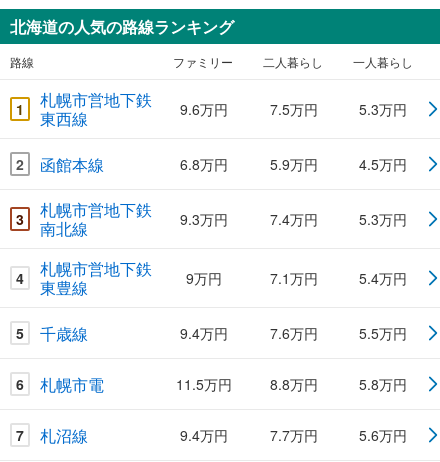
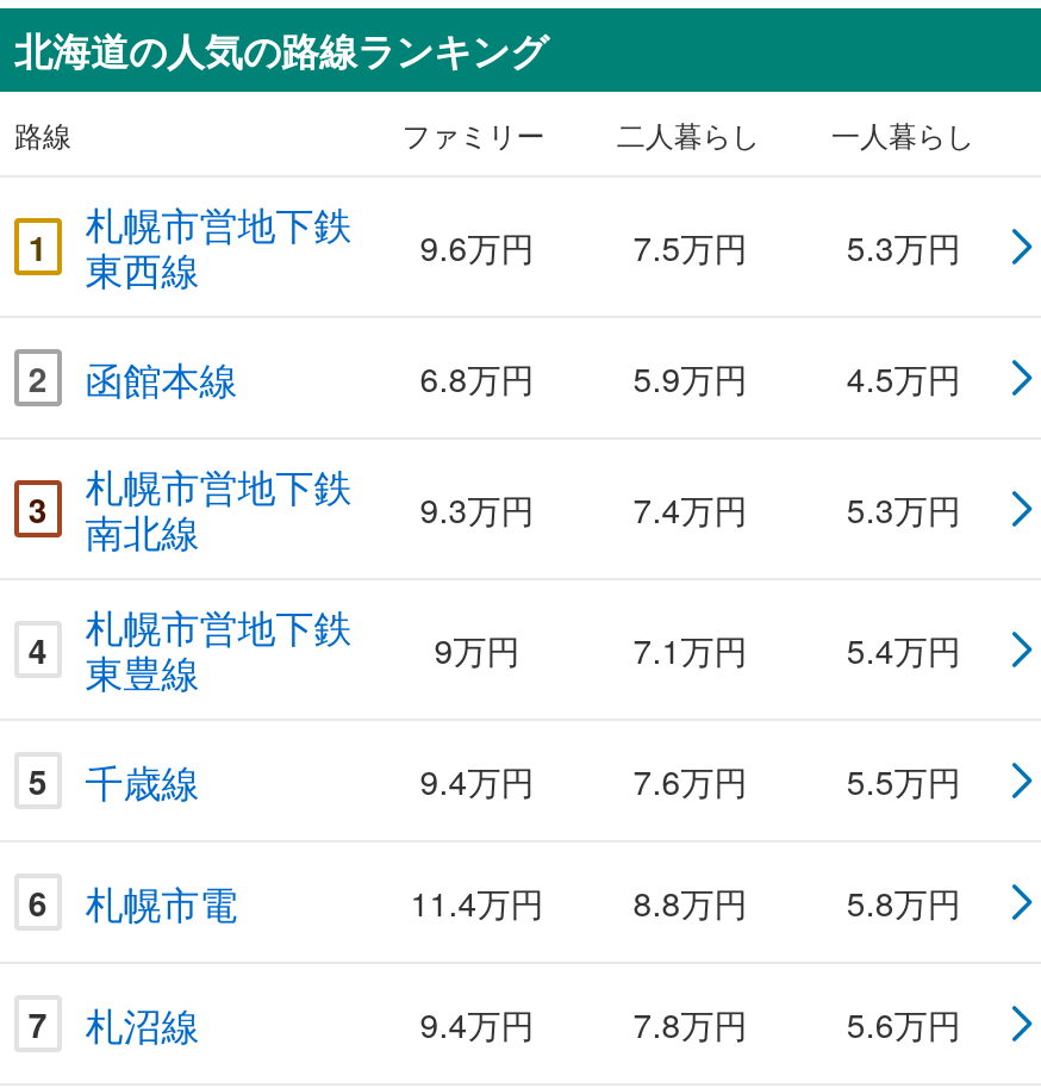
[176,374,318,394] 11.5万円 8.8万円 -> [410,878,748,926] 11.4万円 8.8万円
[270,425,318,445] 7.7万円 -> [633,1000,748,1047] 7.8万円

